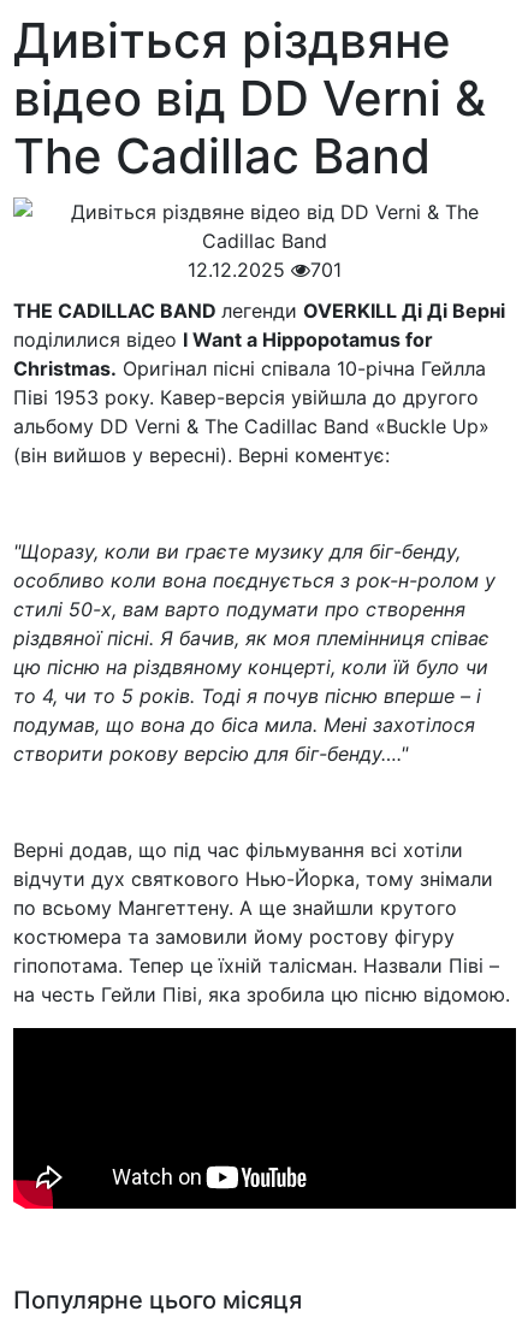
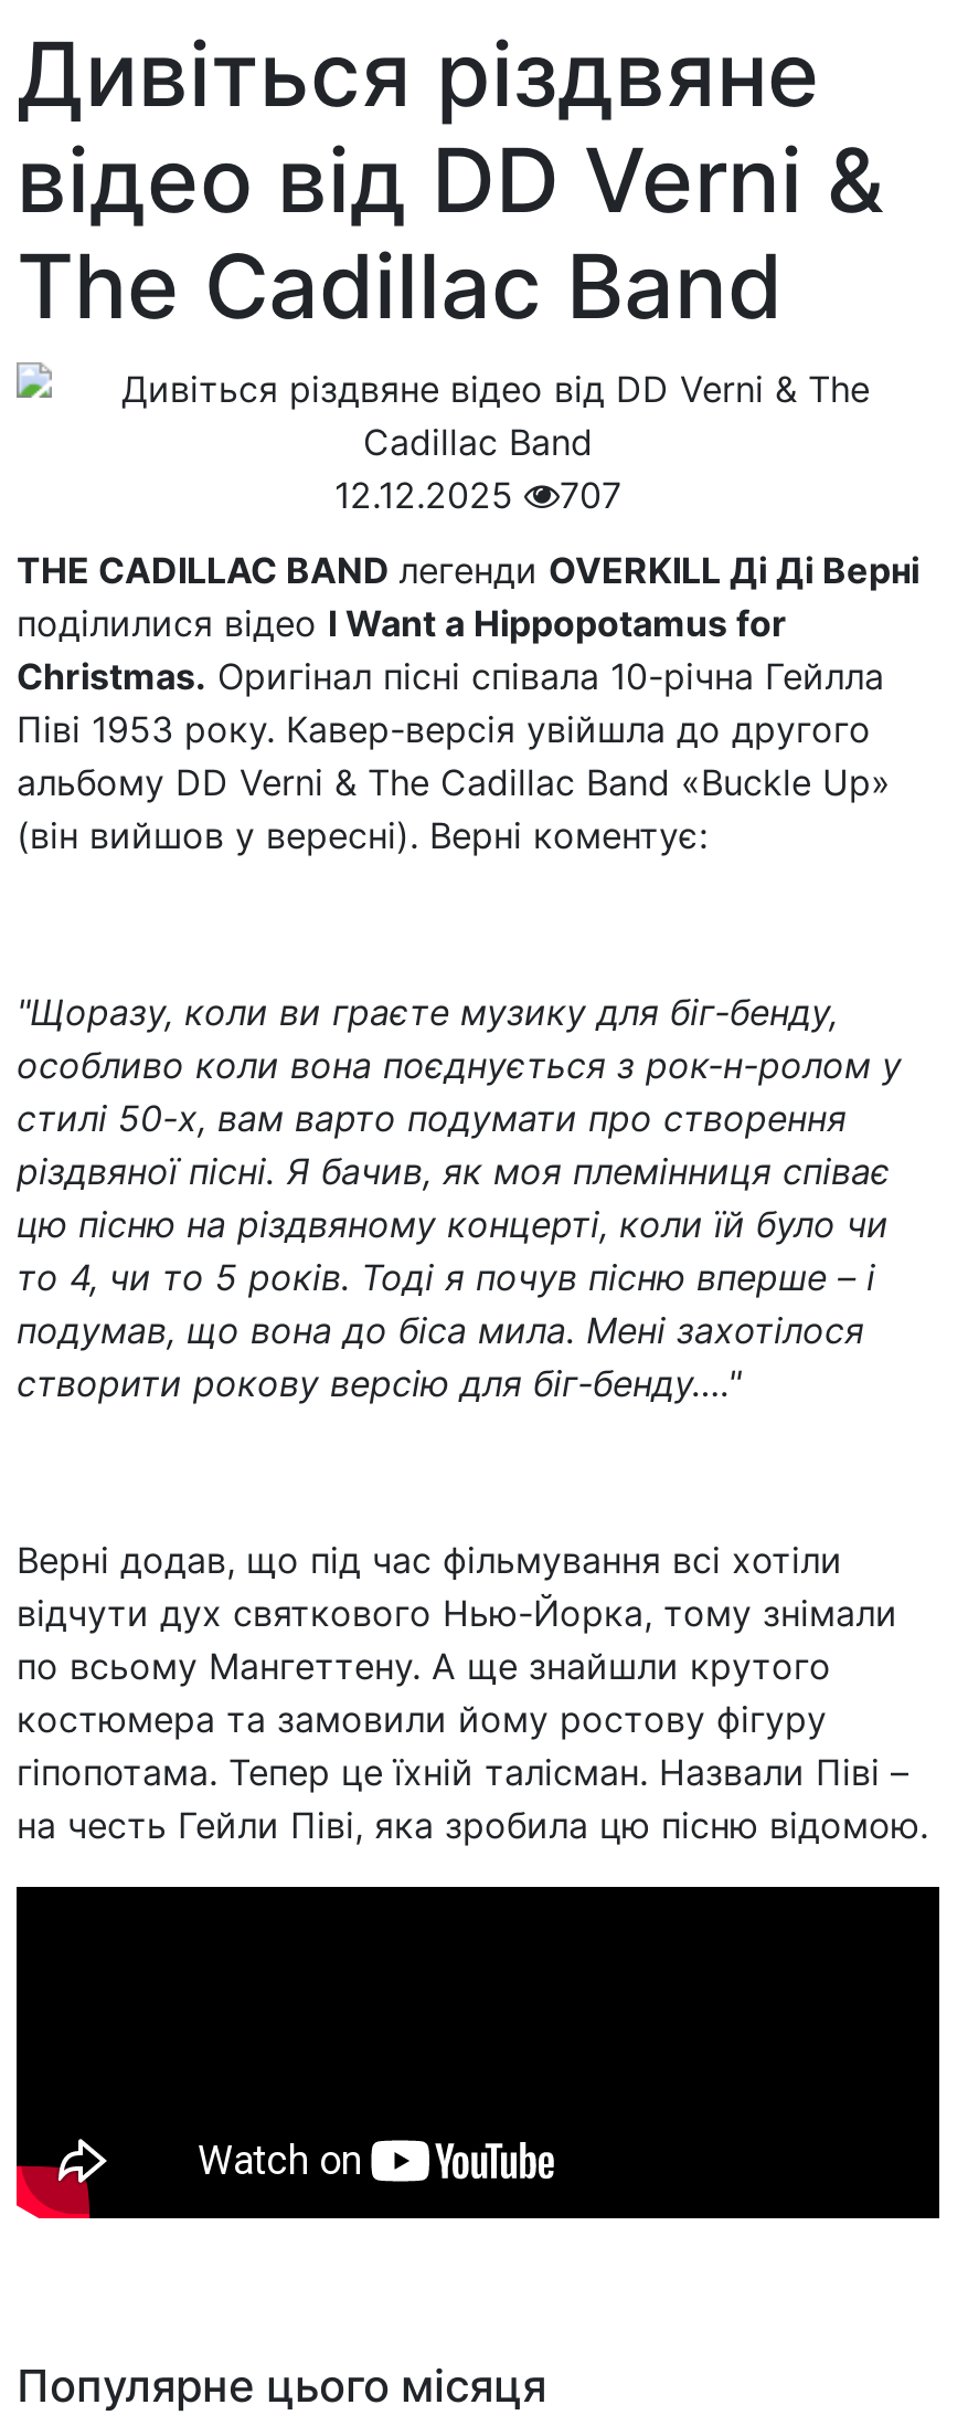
[188,258,342,282] 12.12.2025 701 -> [334,473,621,517] 12.12.2025 707

